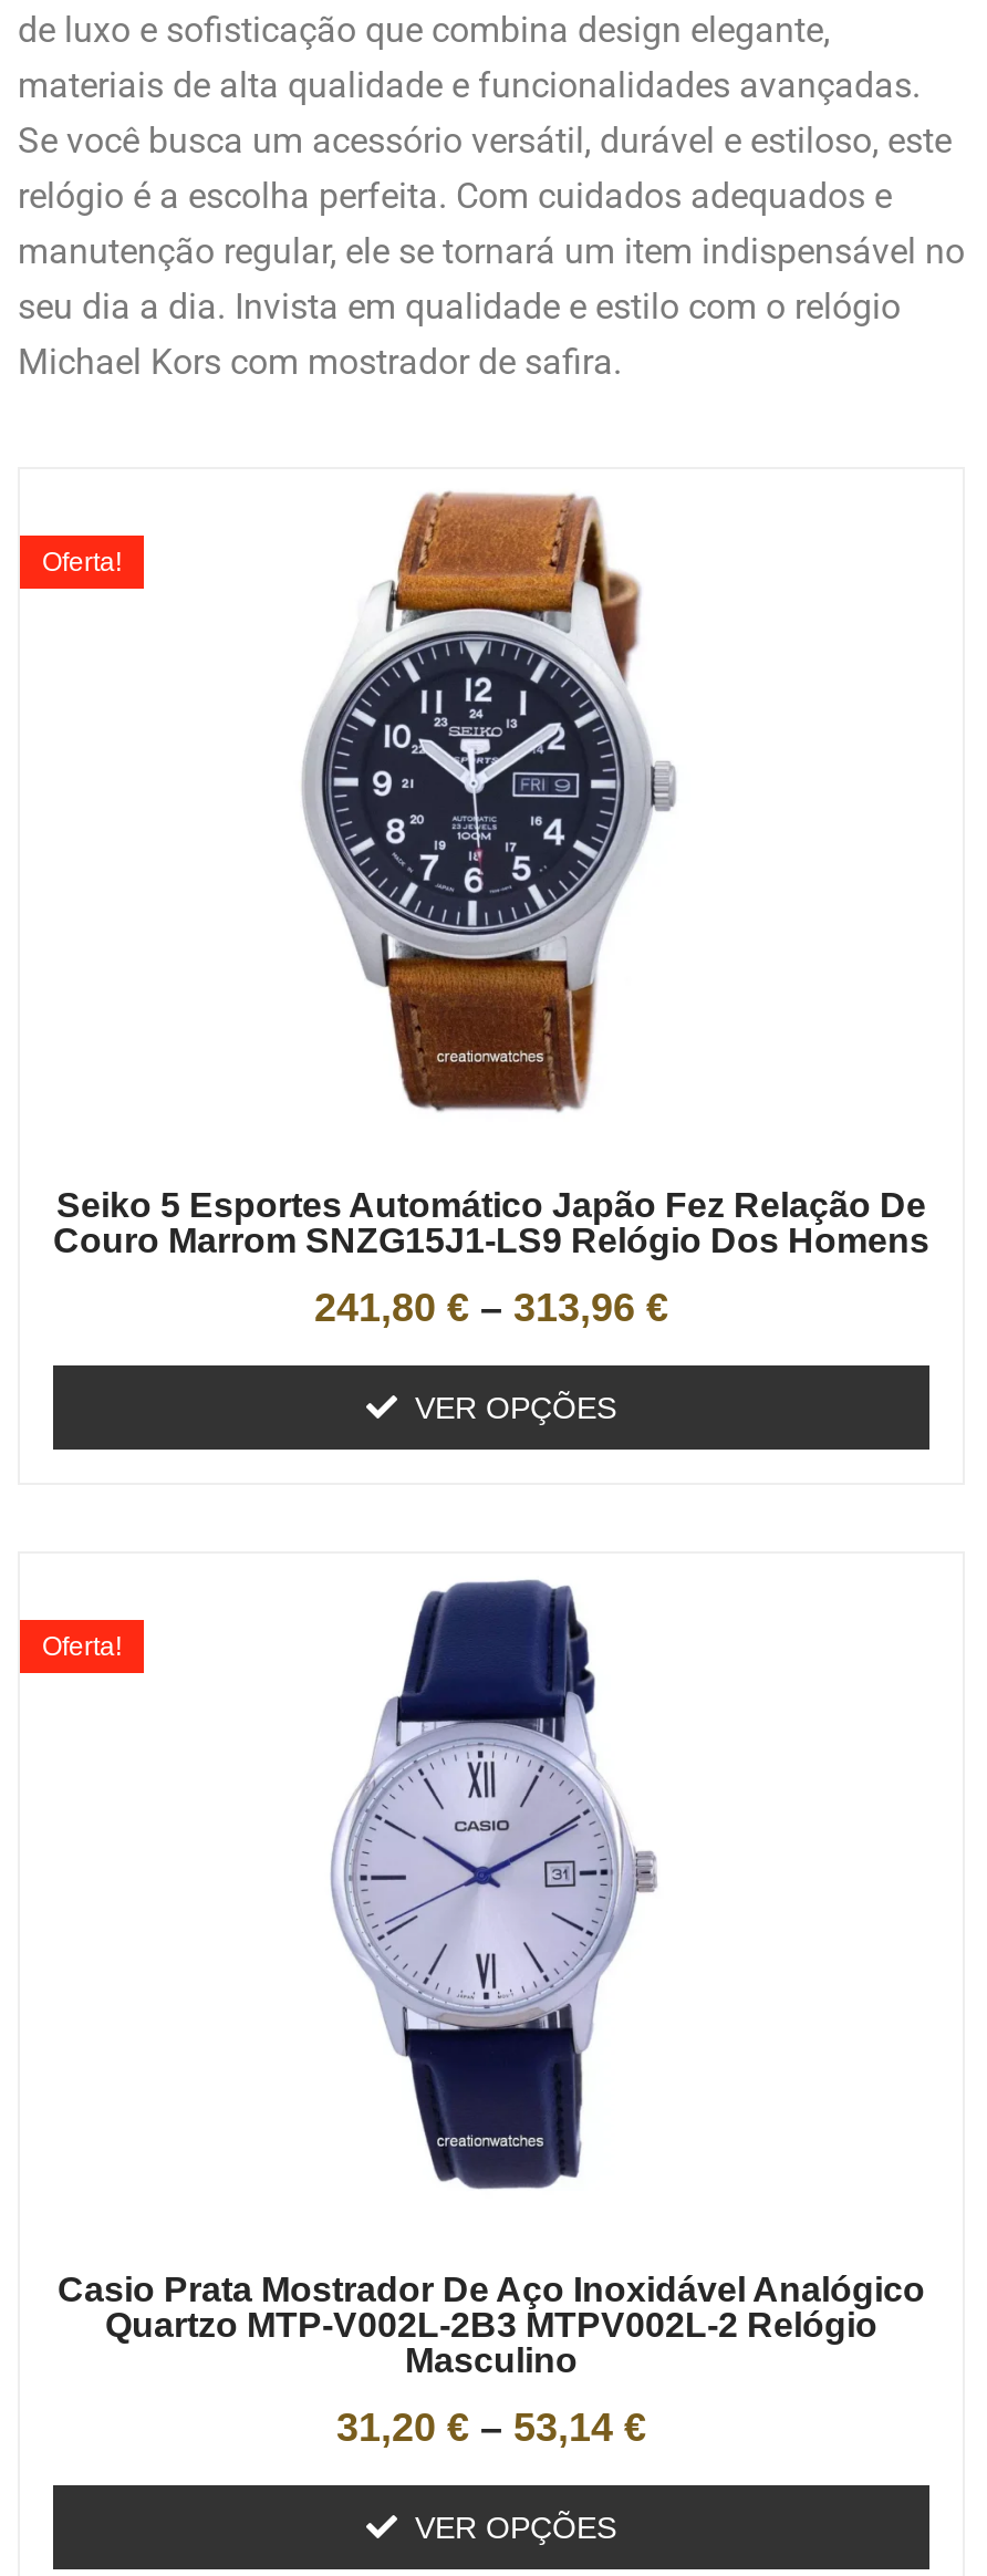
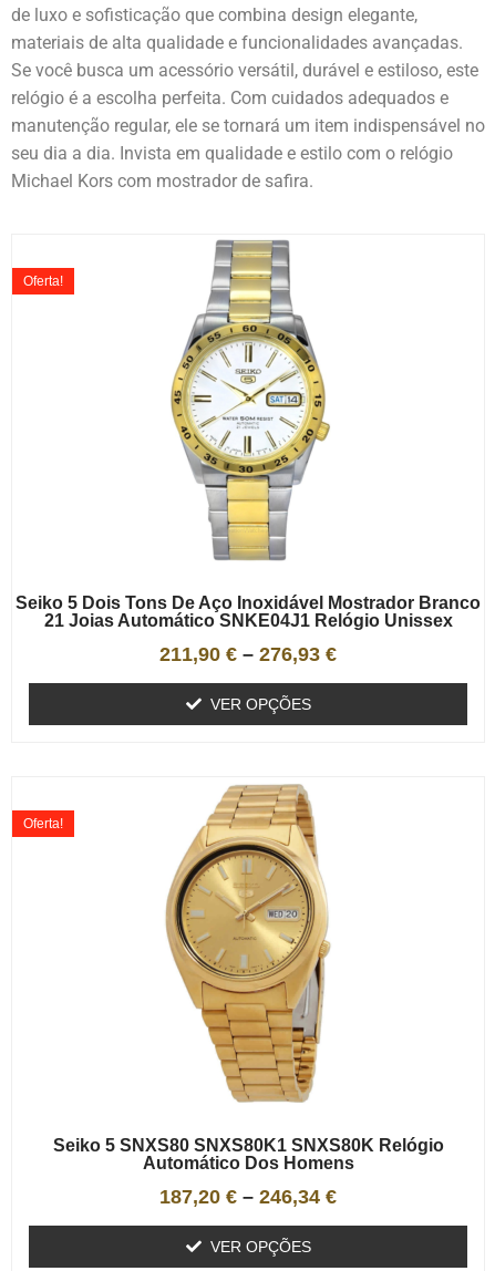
[53,480,929,1258] [image] | Seiko 5 Esportes Automático Japão Fez Relação De | Couro Marrom SNZG15J1-LS9 Relógio Dos Homens -> [16,239,481,630] [image] | Seiko 5 Dois Tons De Aço Inoxidável Mostrador Branco | 21 Joias Automático SNKE04J1 Relógio Unissex
[314,1285,668,1329] 241,80 € – 313,96 € -> [159,643,337,665] 211,90 € – 276,93 €
[58,1569,925,2378] [image] | Casio Prata Mostrador De Aço Inoxidável Analógico | Quartzo MTP-V002L-2B3 MTPV002L-2 Relógio | Masculino -> [53,783,444,1172] [image] | Seiko 5 SNXS80 SNXS80K1 SNXS80K Relógio | Automático Dos Homens
[336,2405,646,2449] 31,20 € – 53,14 € -> [159,1185,337,1207] 187,20 € – 246,34 €

